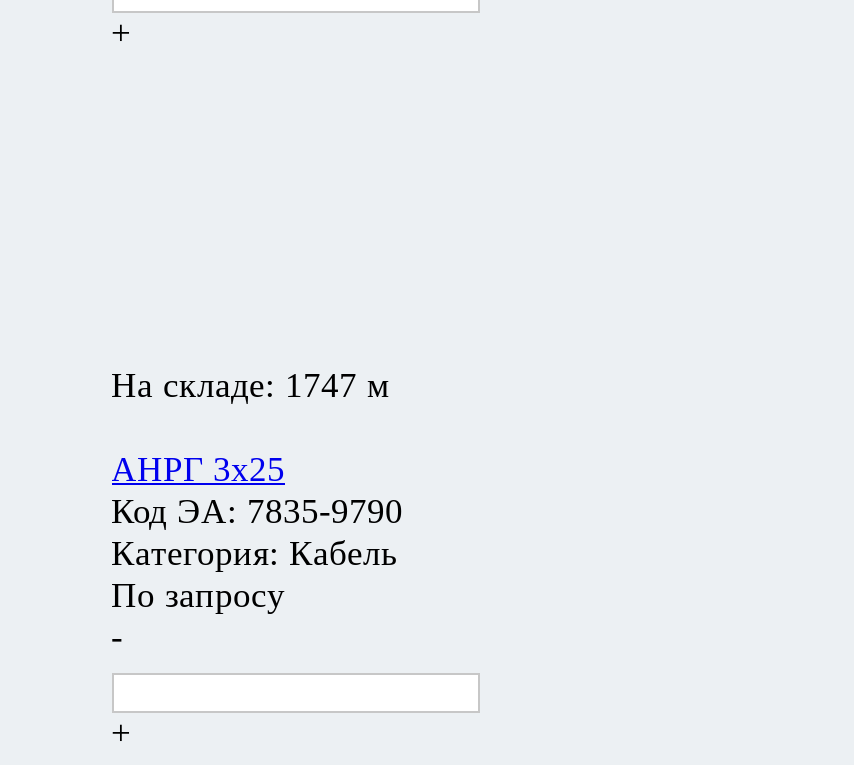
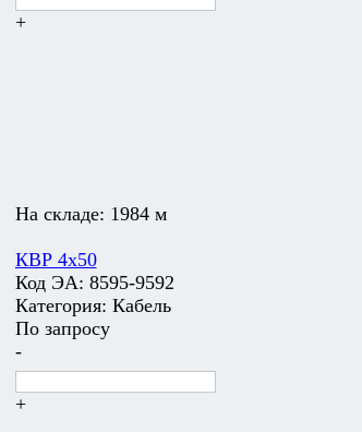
[111,365,389,405] На складе: 1747 м -> [15,203,166,225] На складе: 1984 м
[111,449,403,531] АНРГ 3х25 | Код ЭА: 7835-9790 -> [15,249,174,293] КВР 4х50 | Код ЭА: 8595-9592

